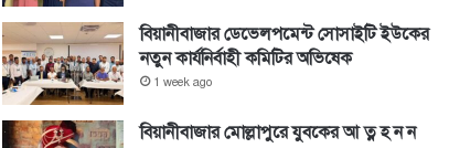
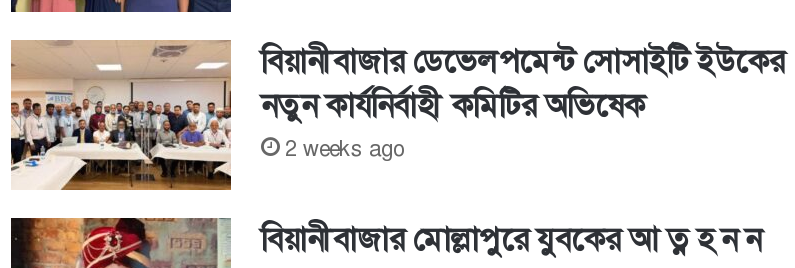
[153,75,212,89] 1 week ago -> [285,136,403,162] 2 weeks ago

